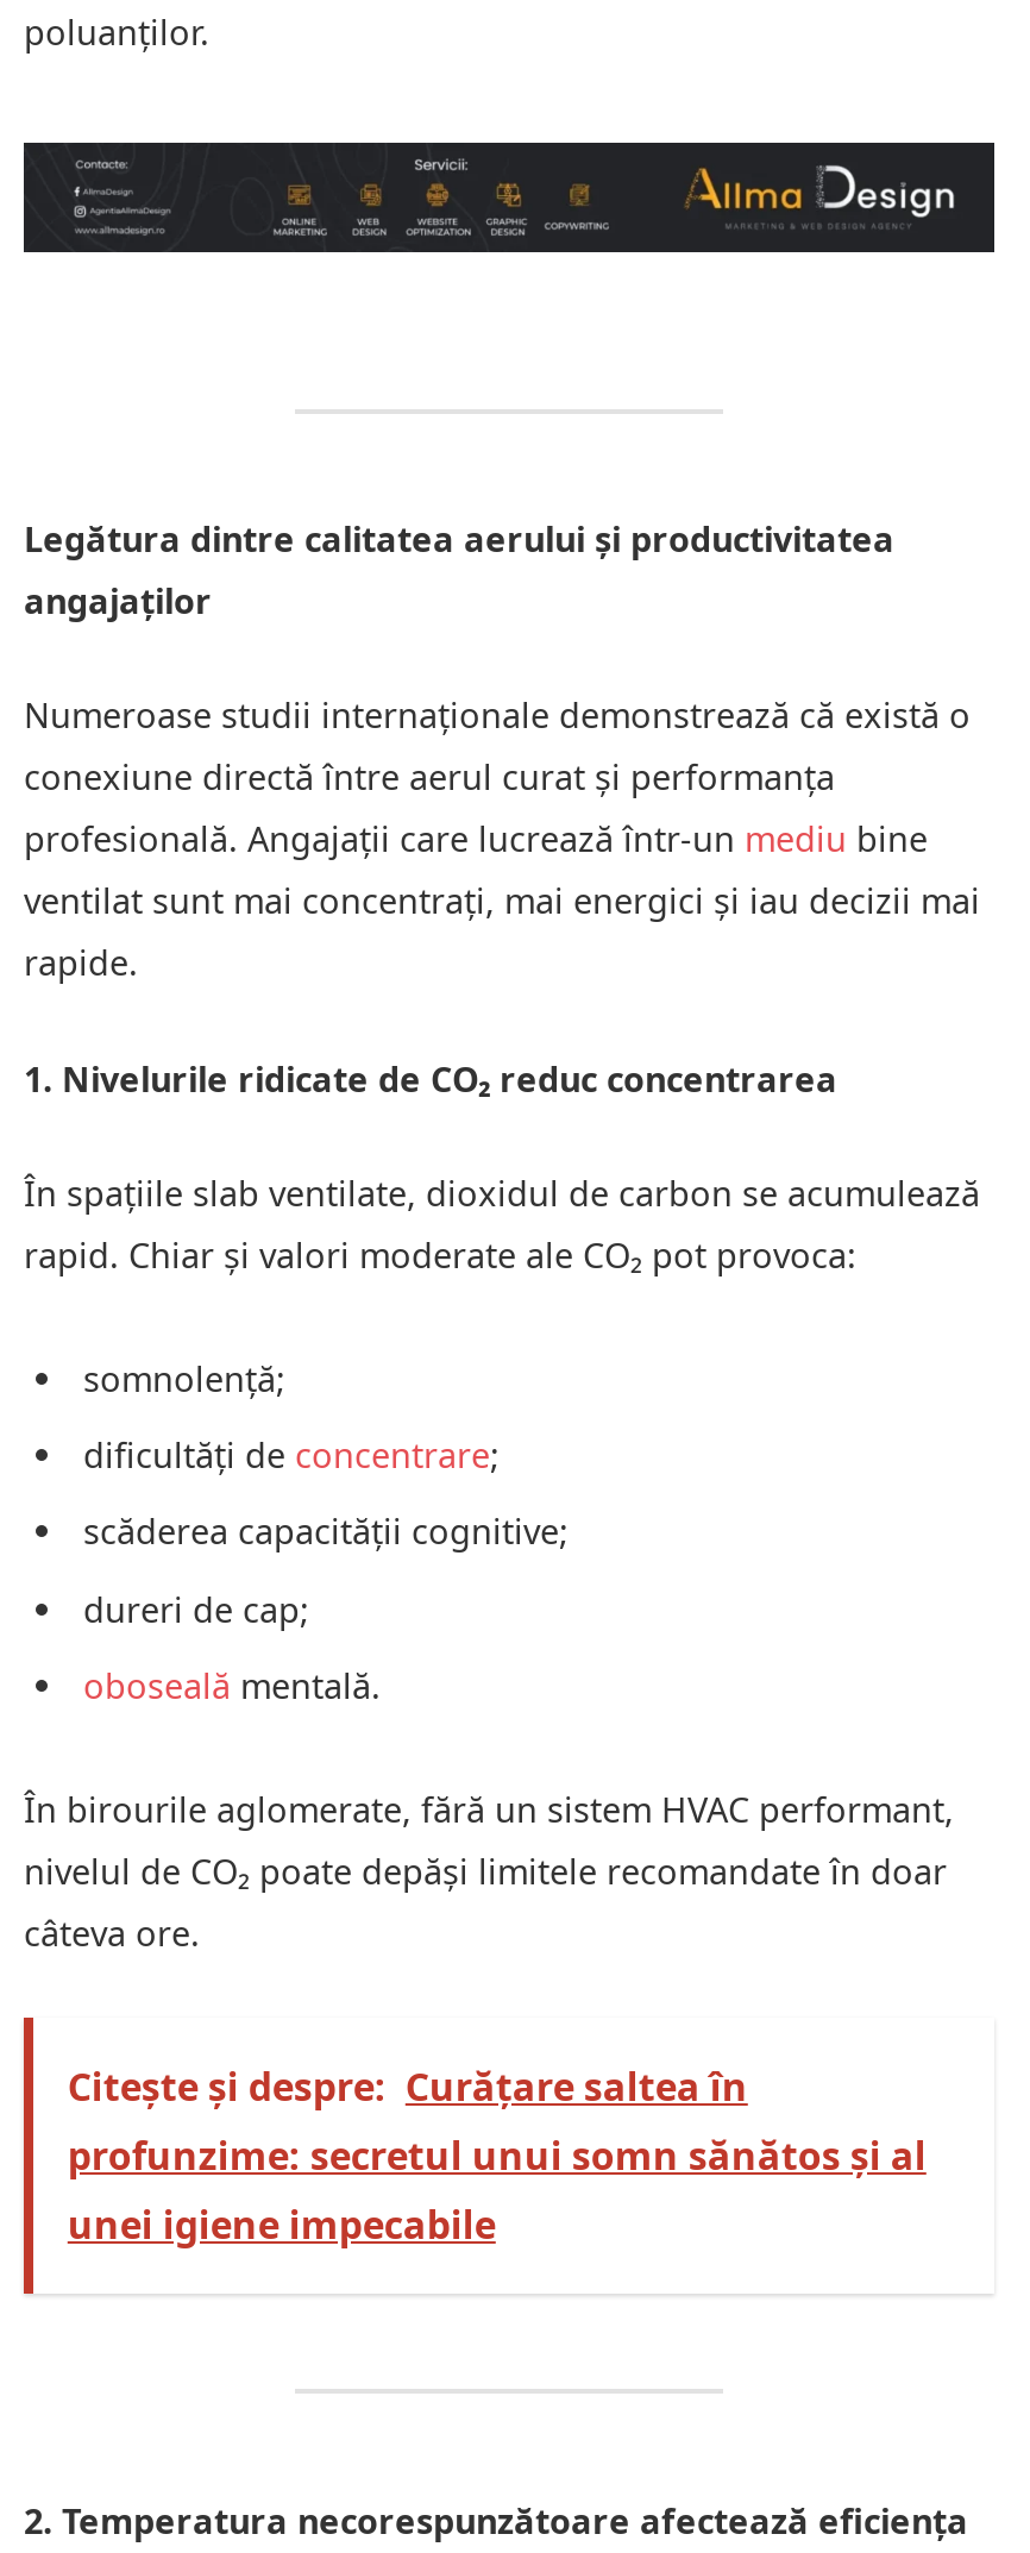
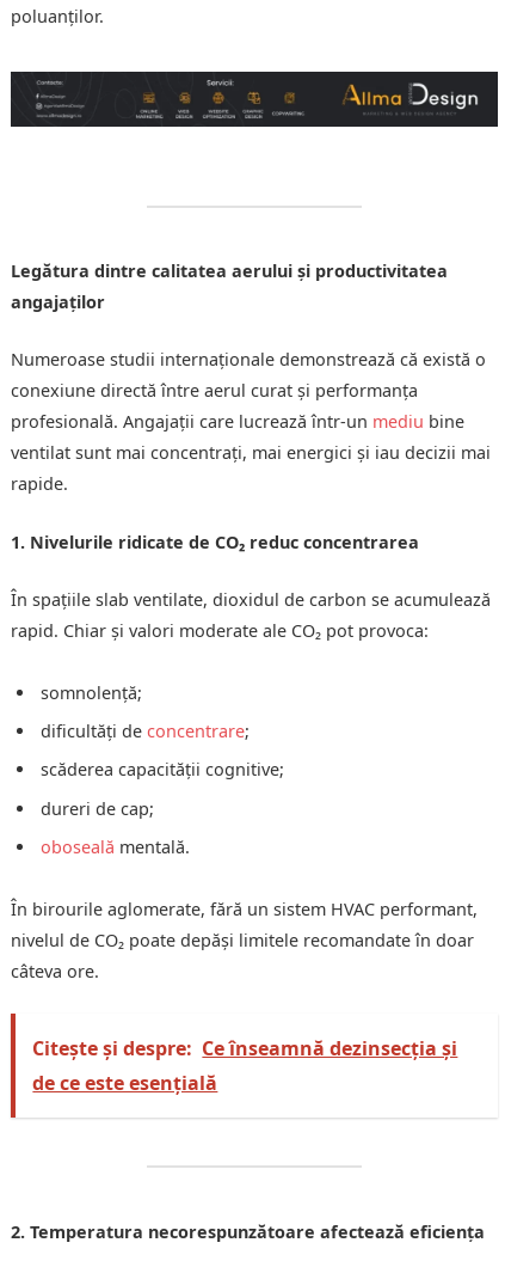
[68,2059,926,2250] Citește și despre: Curățare saltea în | profunzime: secretul unui somn sănătos și al | unei igiene impecabile -> [33,1034,458,1095] Citește și despre: Ce înseamnă dezinsecția și | de ce este esențială

